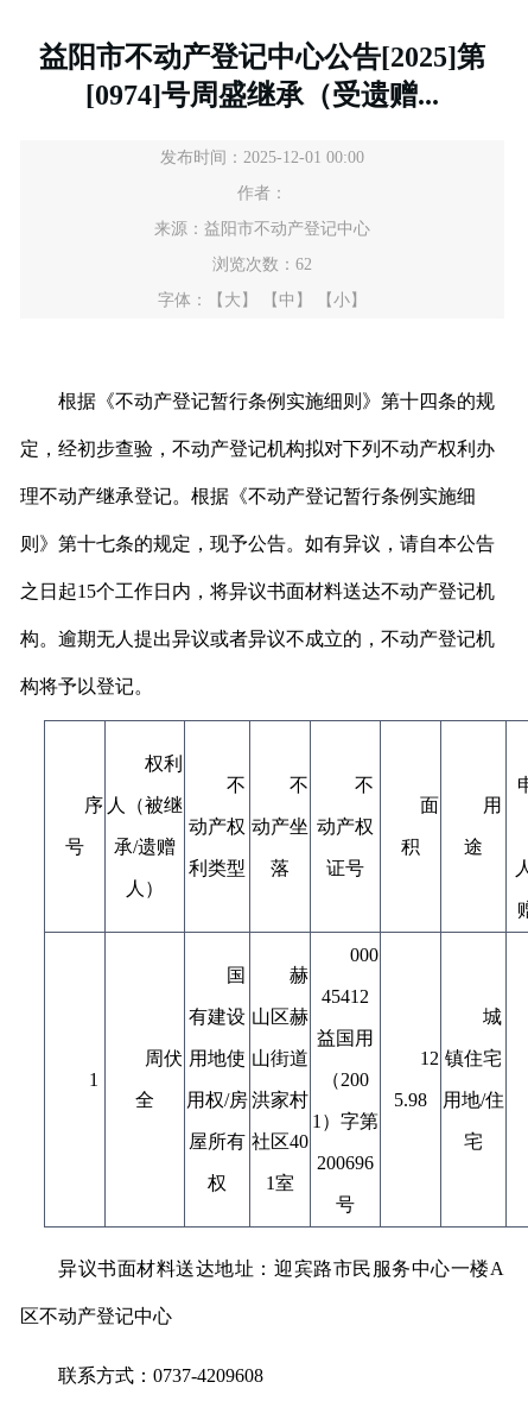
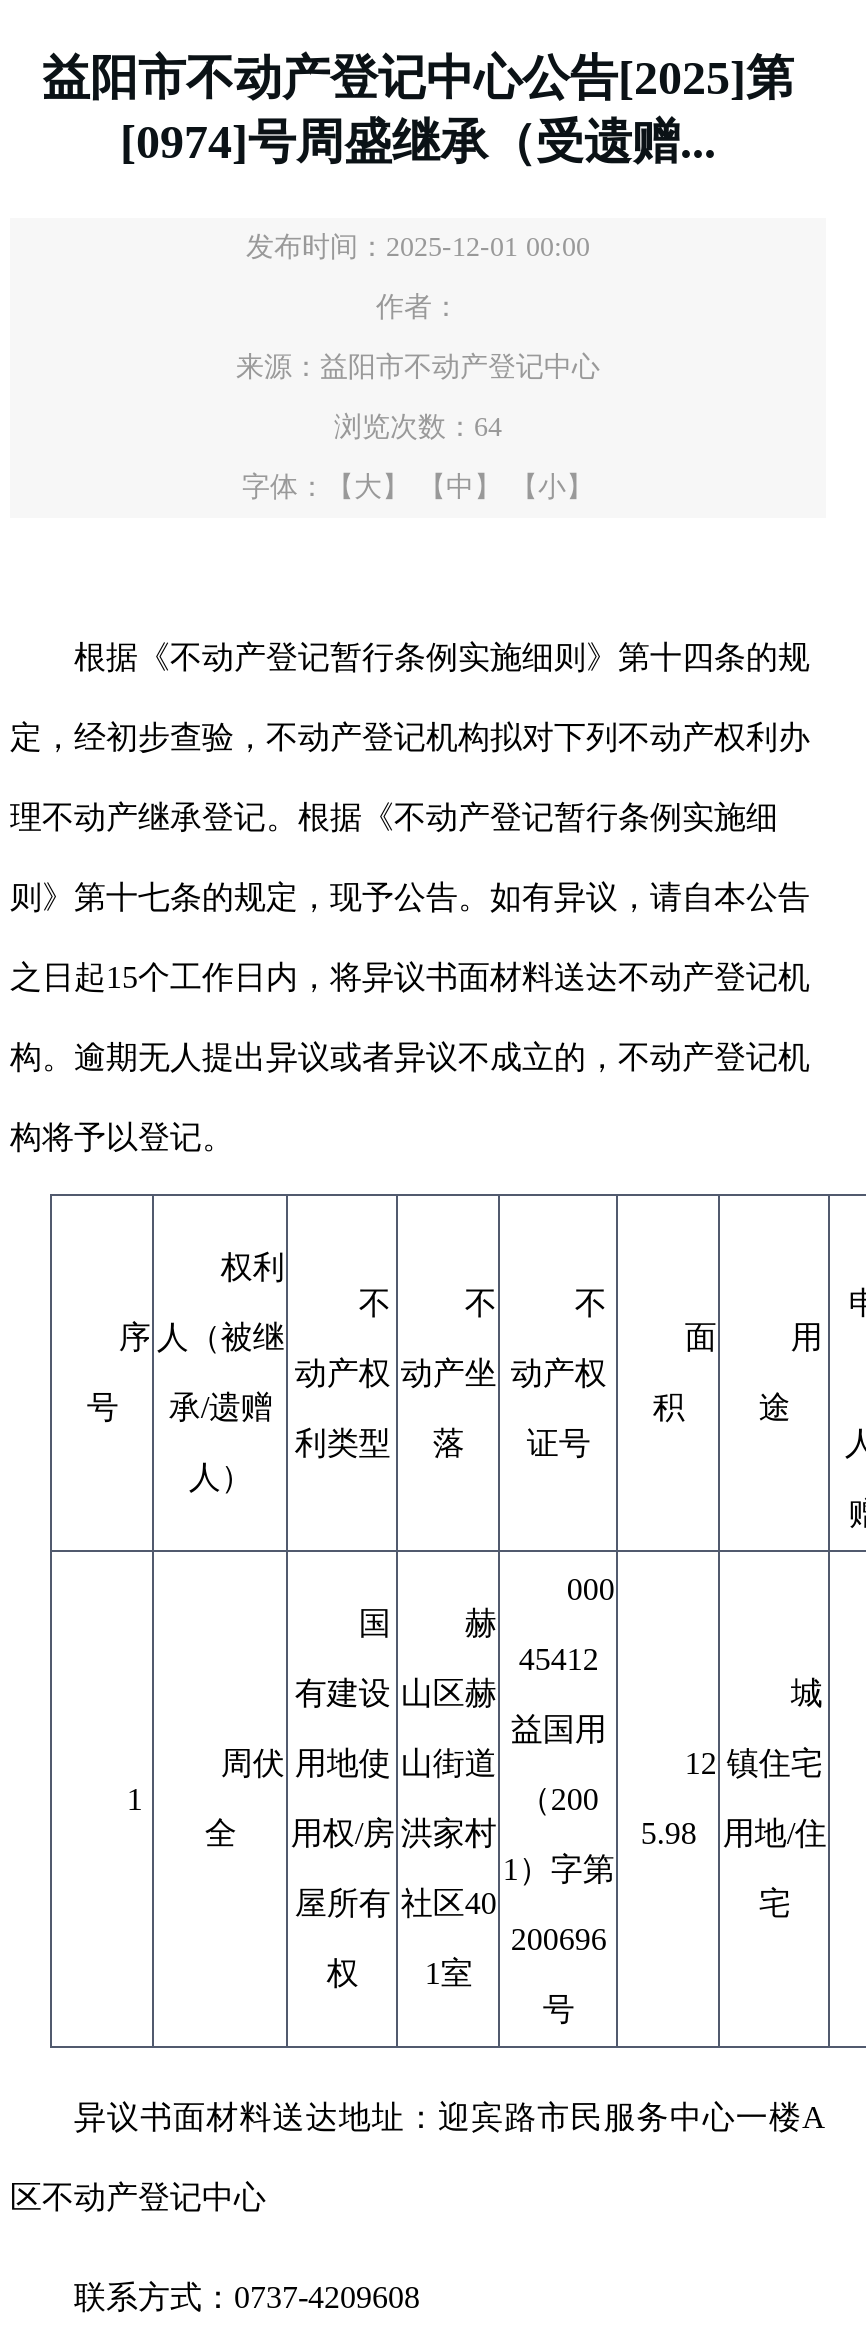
[212,255,312,273] 浏览次数：62 -> [334,412,502,442] 浏览次数：64

